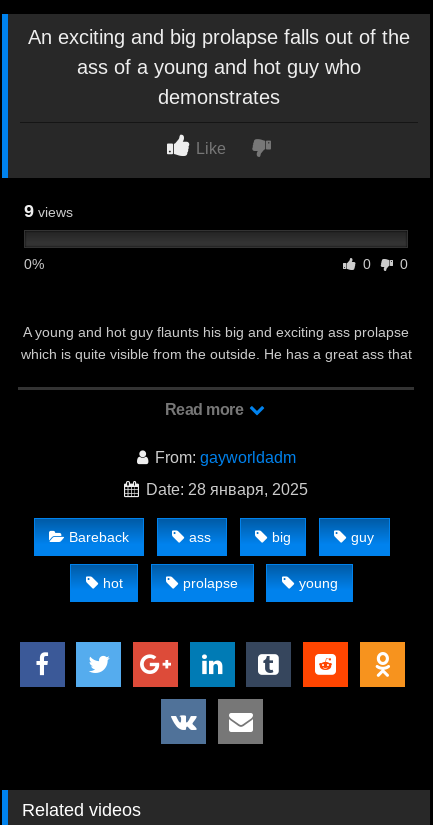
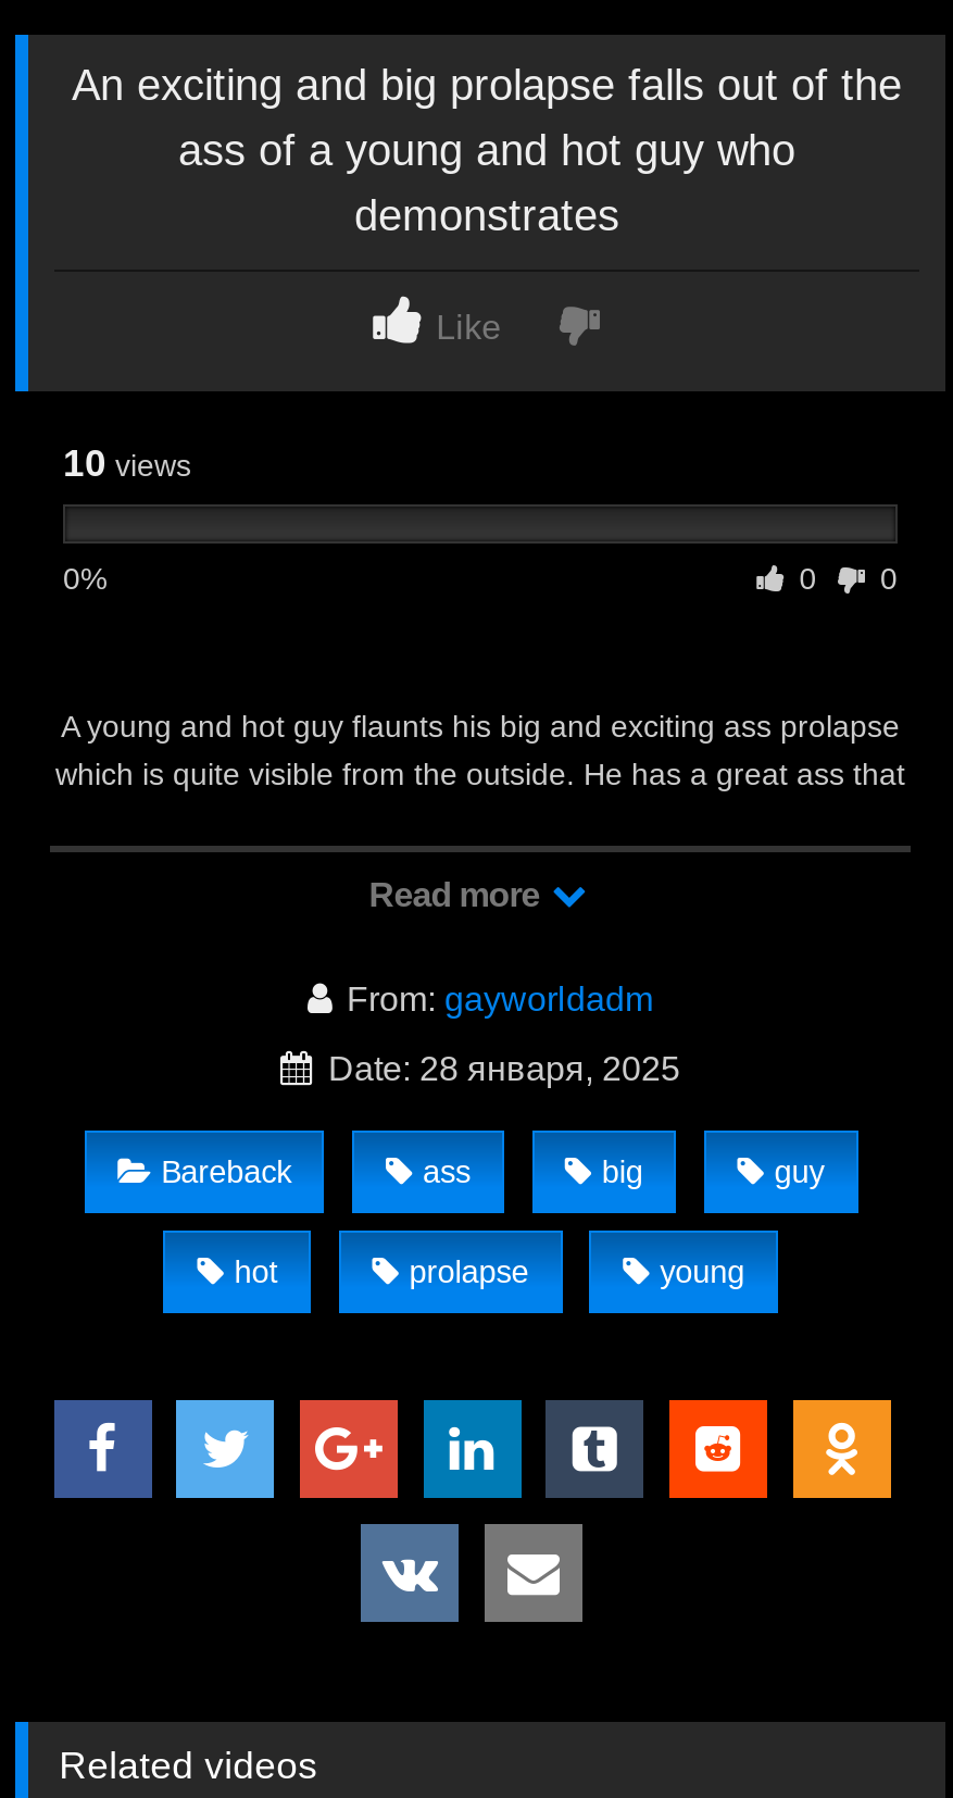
[24,201,73,221] 9 views -> [63,442,191,486] 10 views

